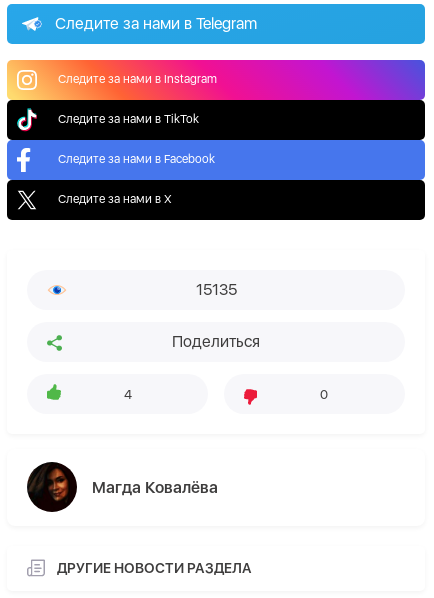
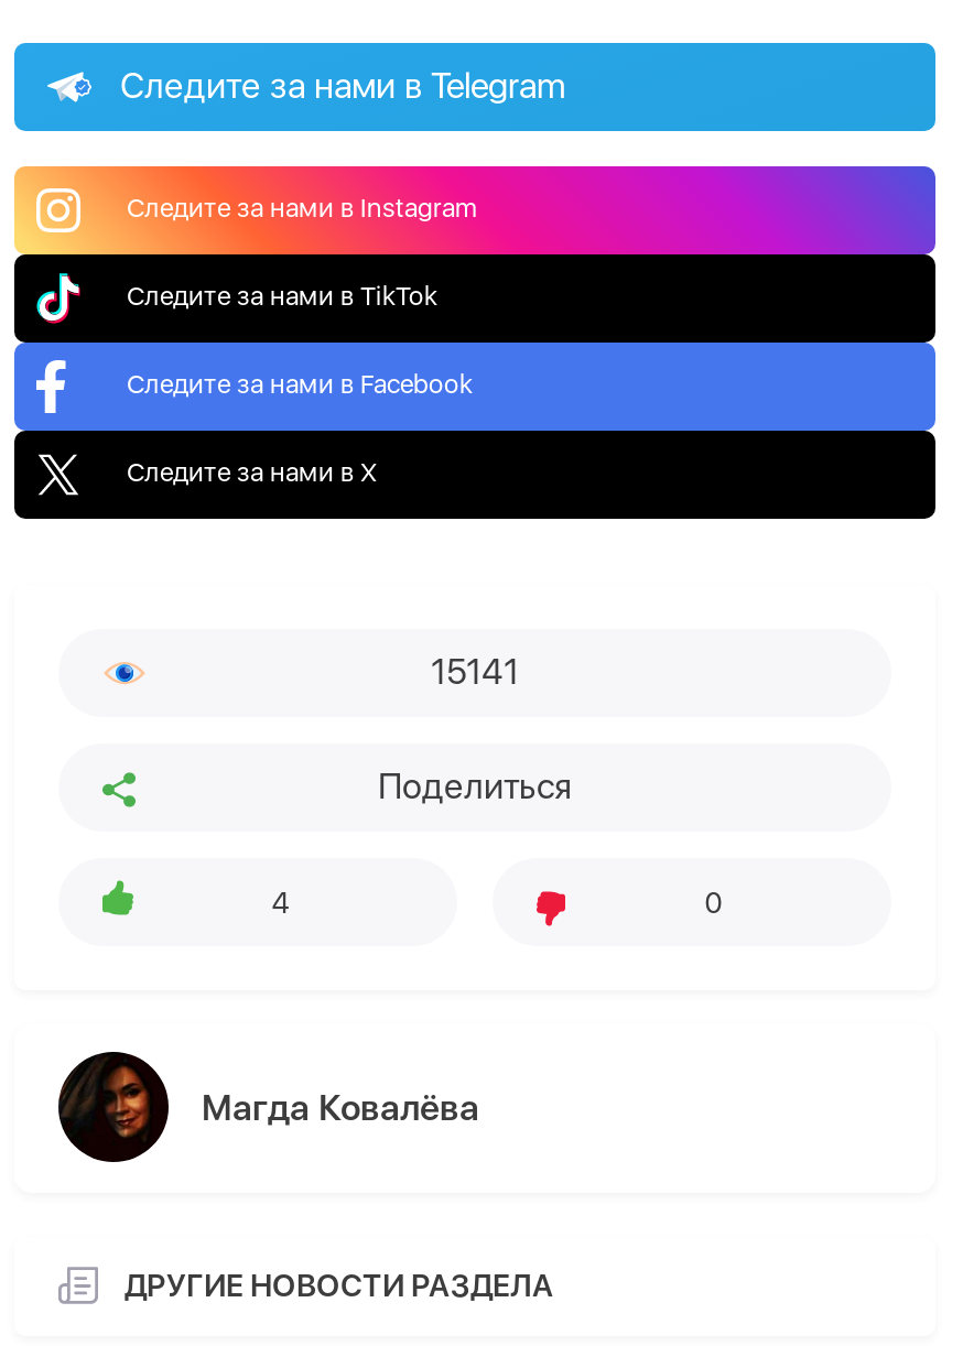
[195,280,236,299] 15135 -> [431,652,519,694] 15141

